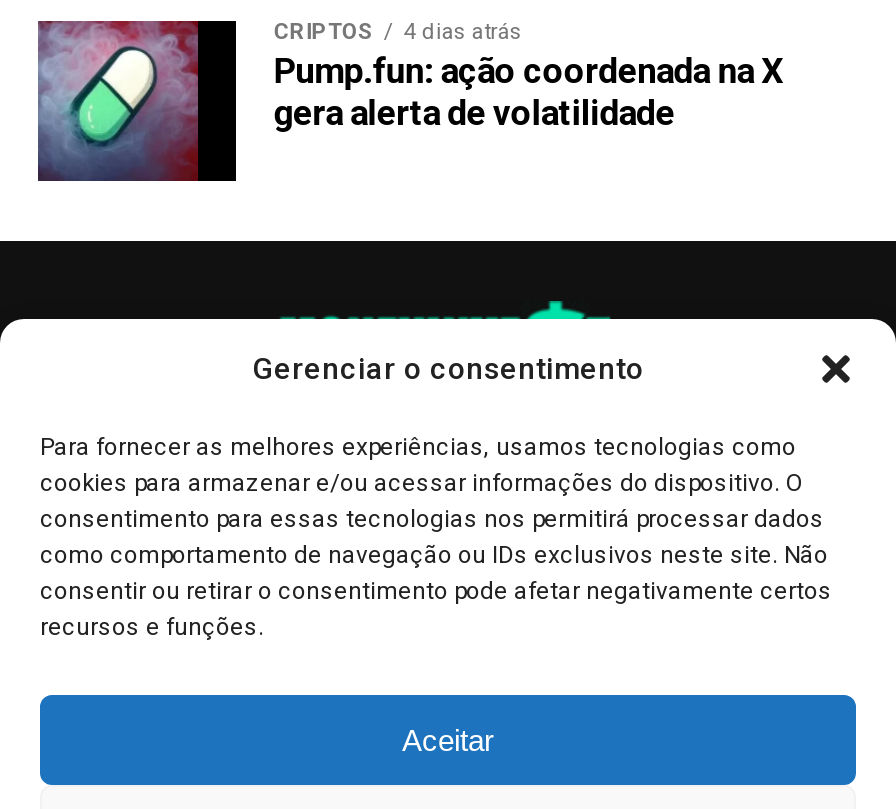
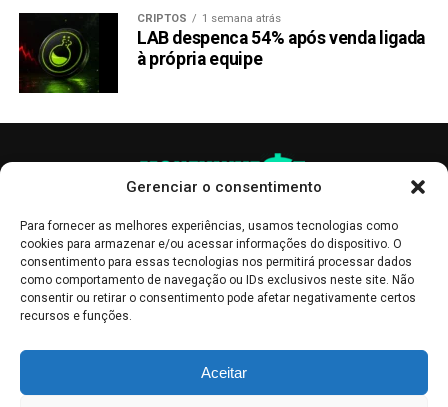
[36,19,783,181] [image] | 4 dias atrás | Pump.fun: ação coordenada na X | gera alerta de volatilidade -> [18,12,425,93] [image] | 1 semana atrás | LAB despenca 54% após venda ligada | à própria equipe

